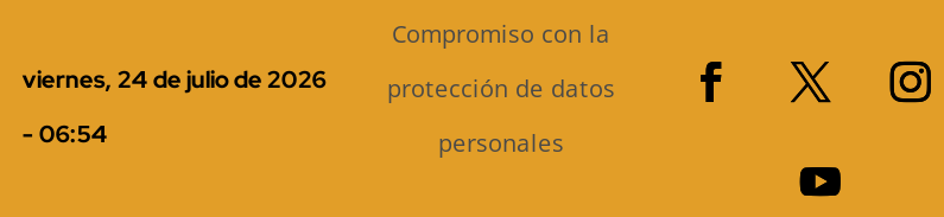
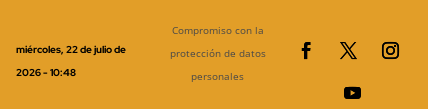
[22,63,326,94] viernes, 24 de julio de 2026 -> [16,42,126,55] miércoles, 22 de julio de
[22,117,108,148] - 06:54 -> [16,65,76,78] 2026 - 10:48

